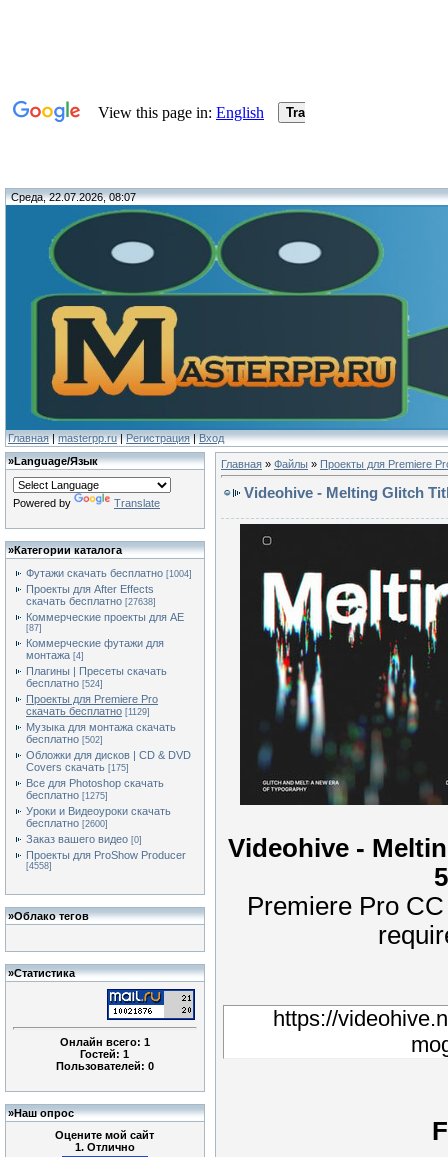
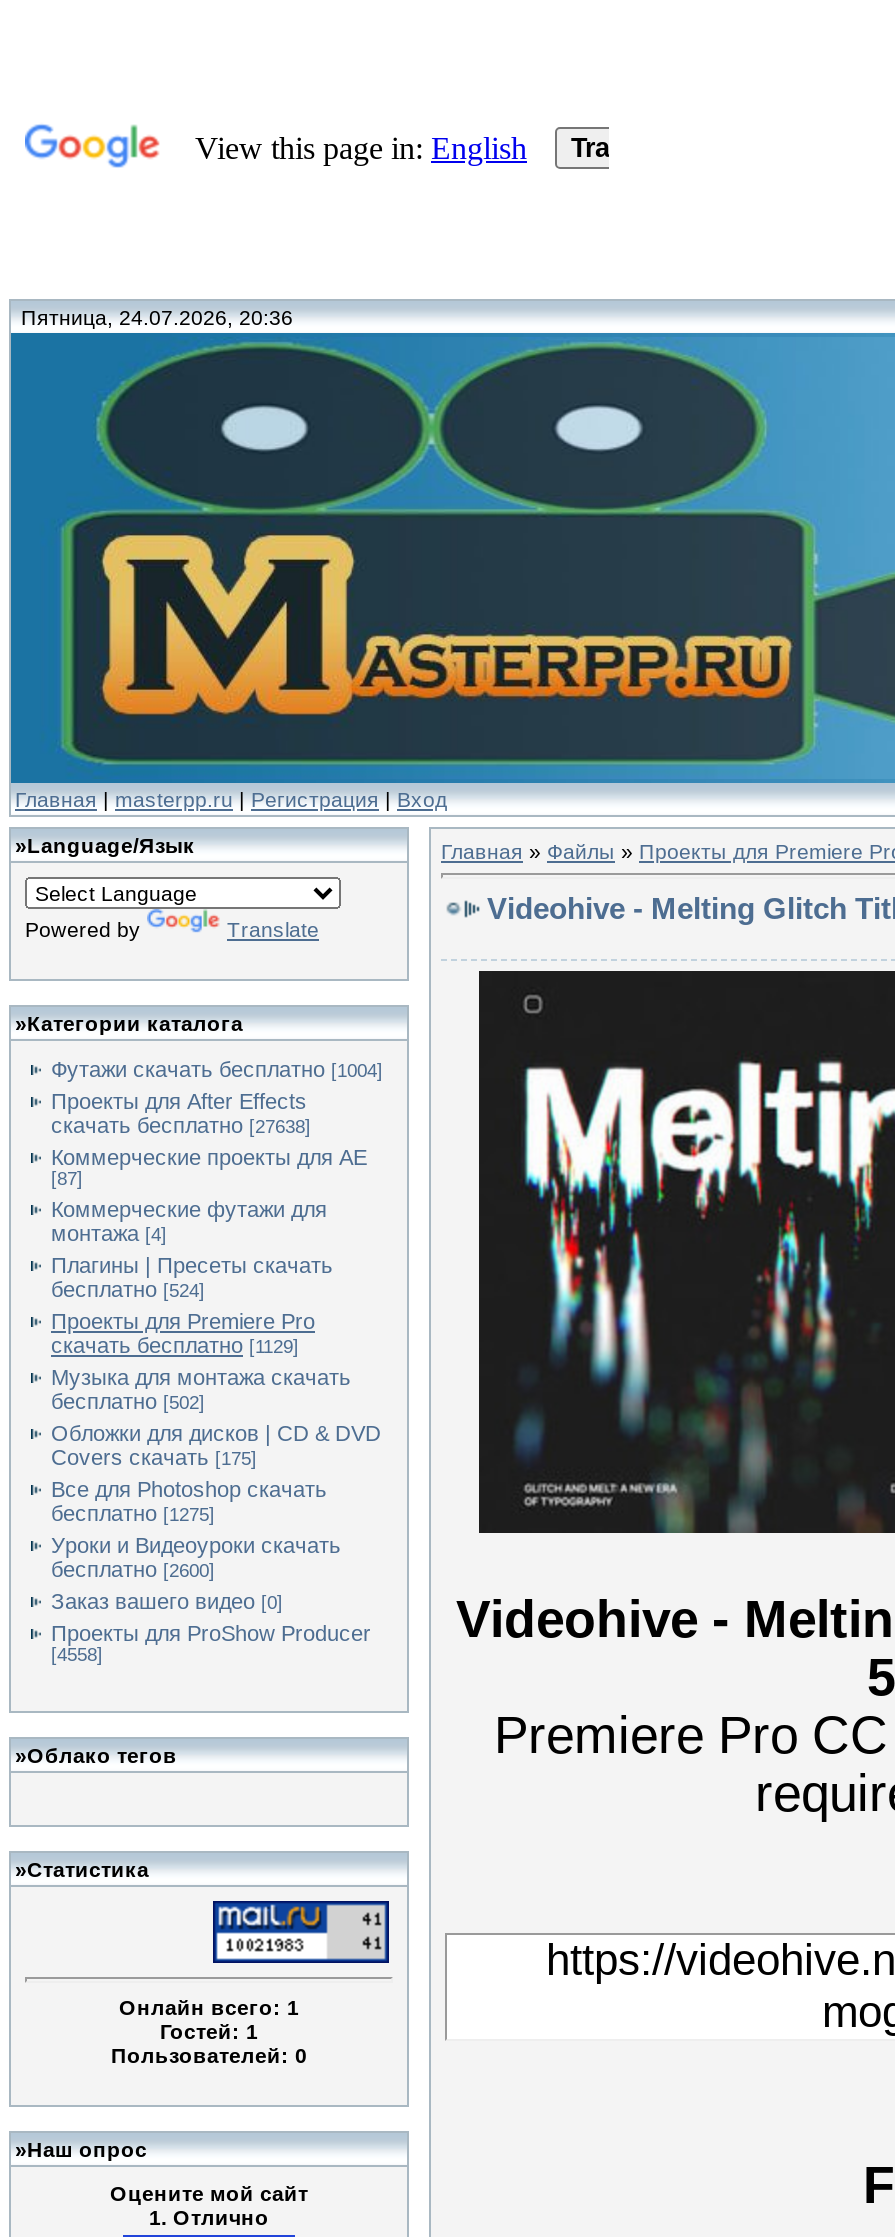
[11,191,136,203] Среда, 22.07.2026, 08:07 -> [21,305,293,329] Пятница, 24.07.2026, 20:36

